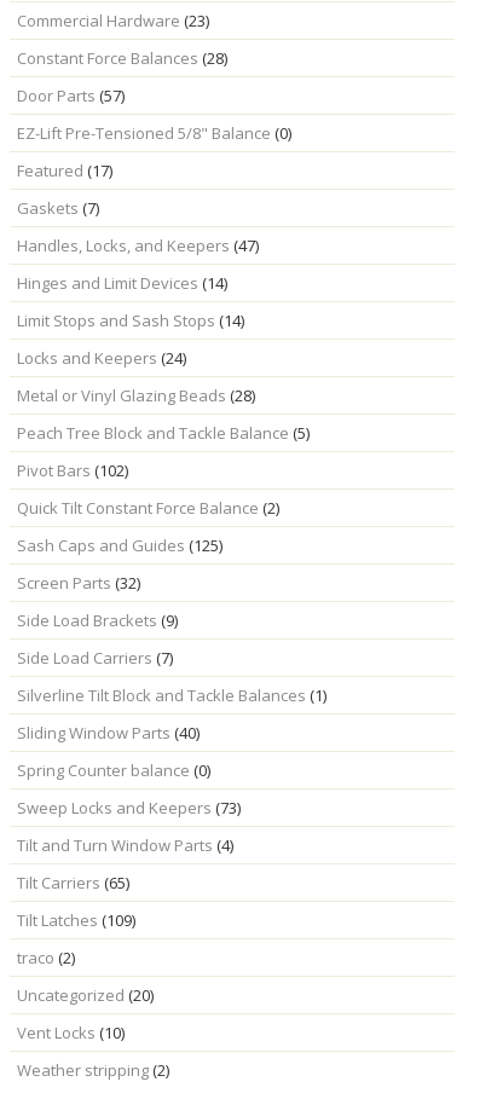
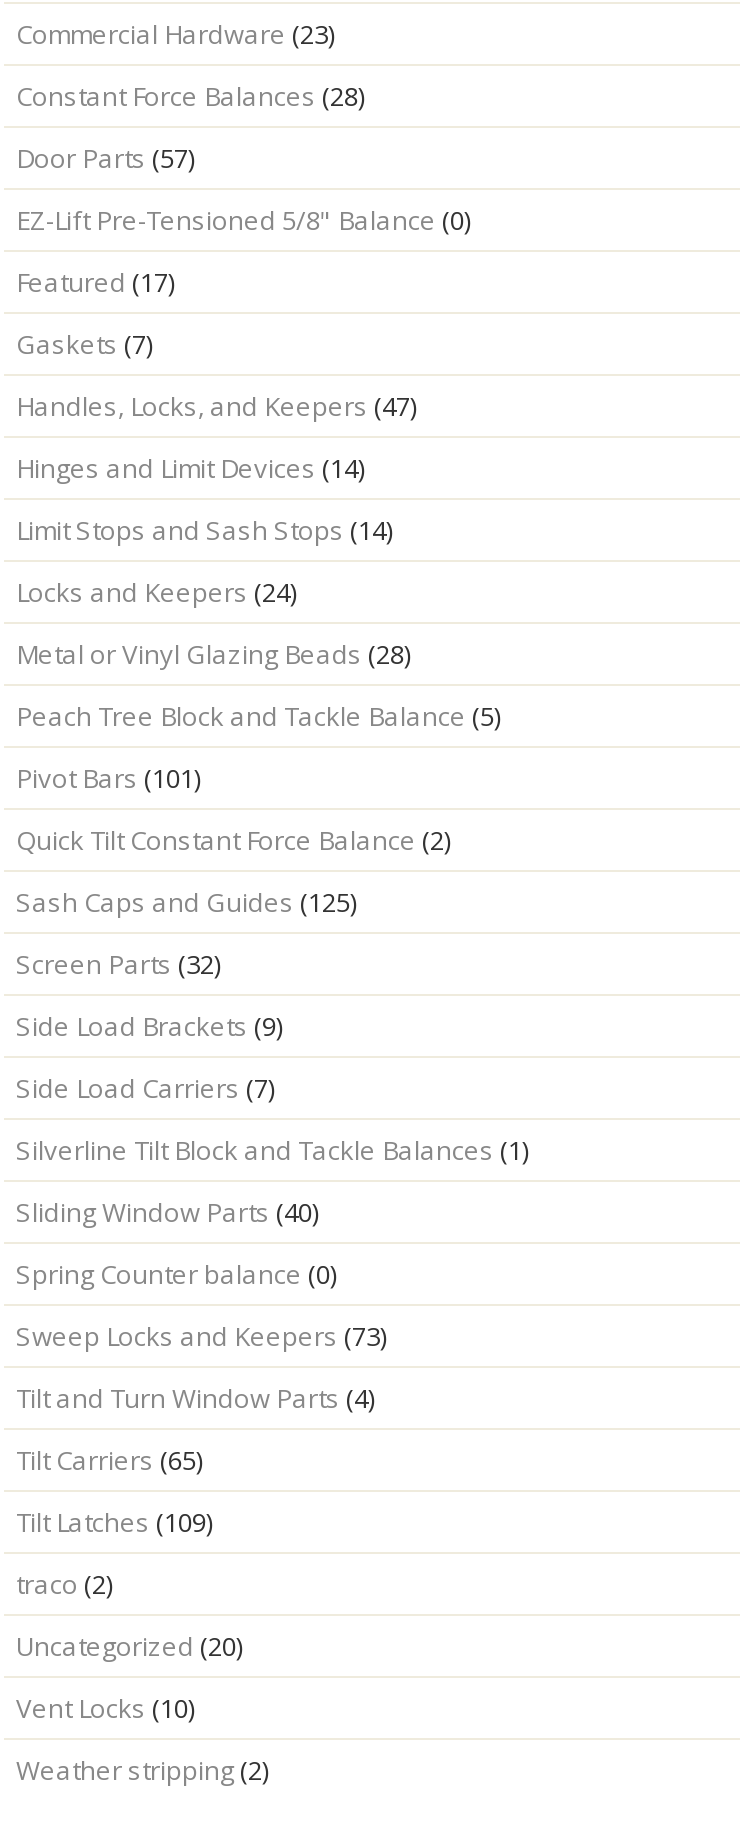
[17,459,128,481] Pivot Bars (102) -> [16,760,200,796] Pivot Bars (101)

